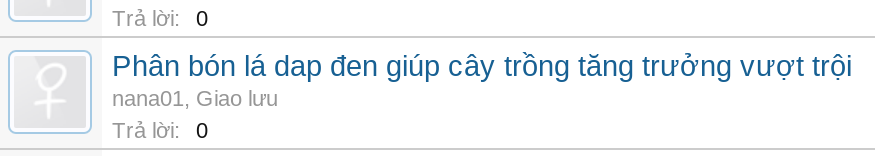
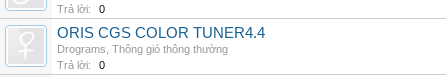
[112,50,852,110] Phân bón lá dap đen giúp cây trồng tăng trưởng vượt trội | nana01, Giao lưu -> [57,25,265,55] ORIS CGS COLOR TUNER4.4 | Drograms, Thông gió thông thường

